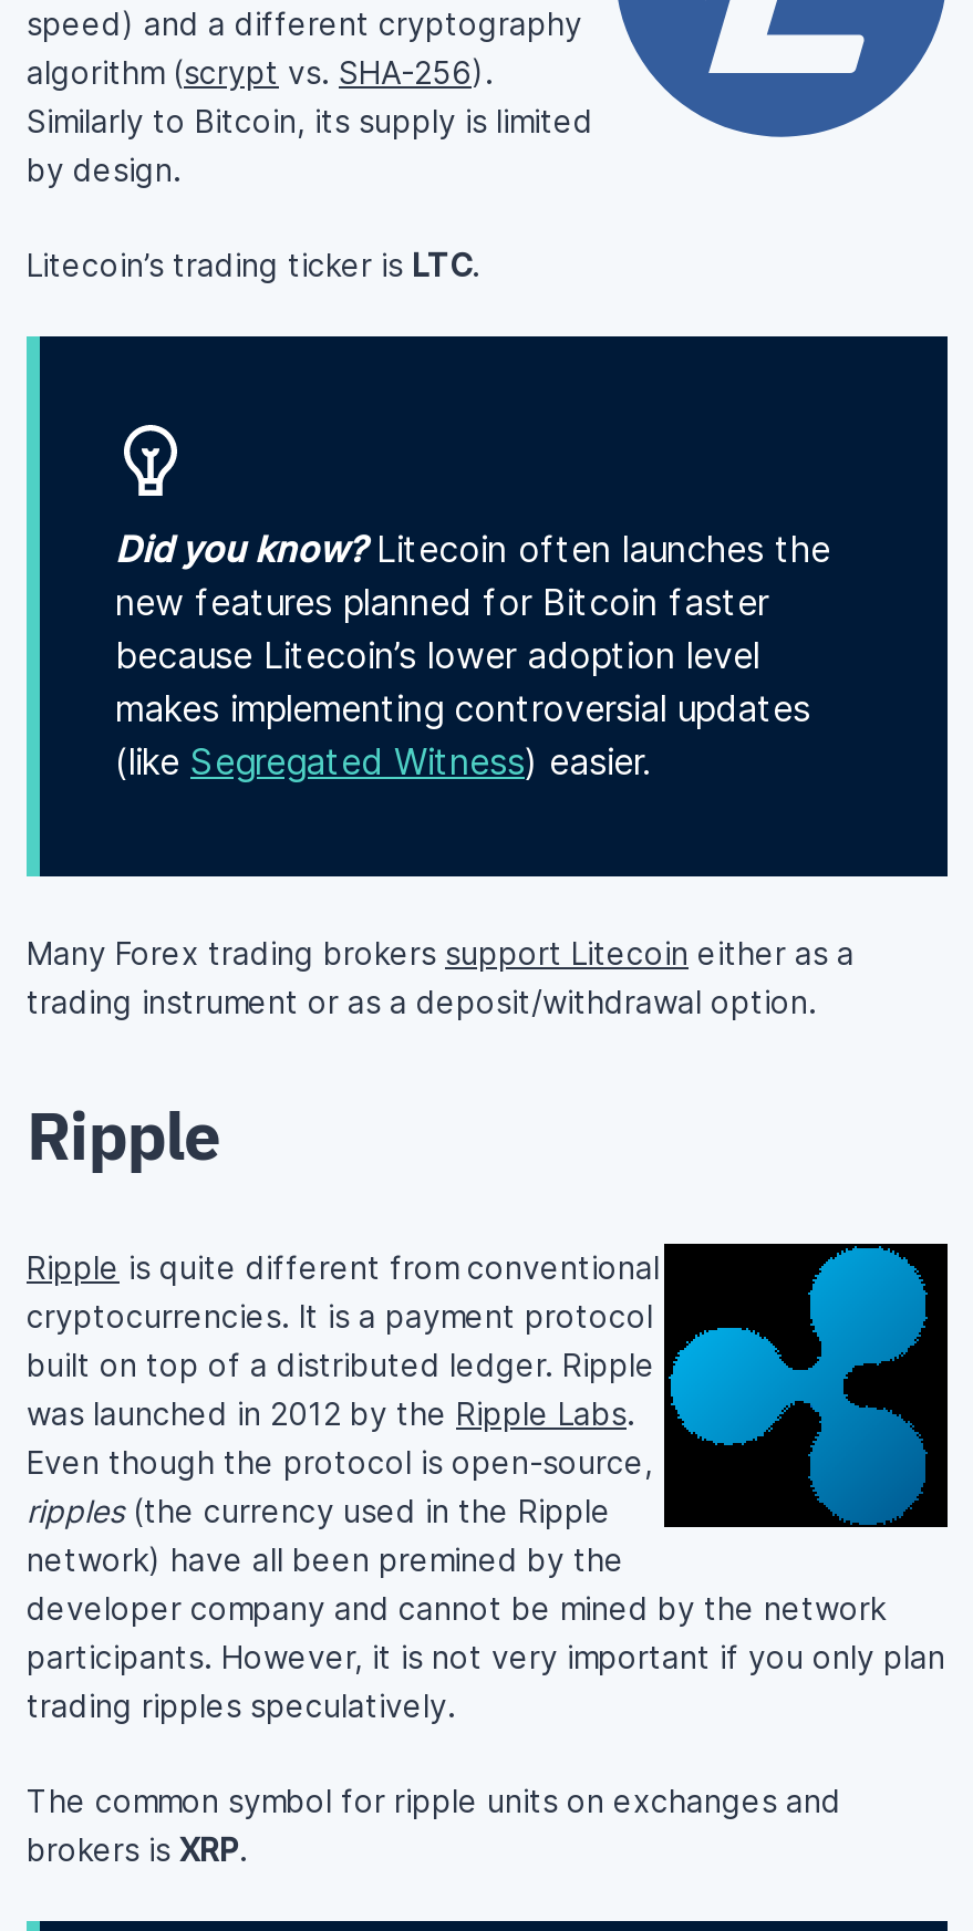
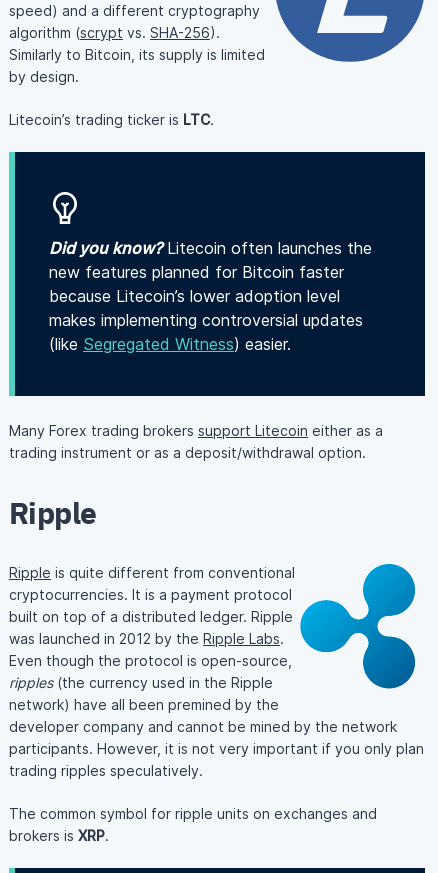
[662,1242,950,1529] [image] -> [297,562,425,690] [image]

